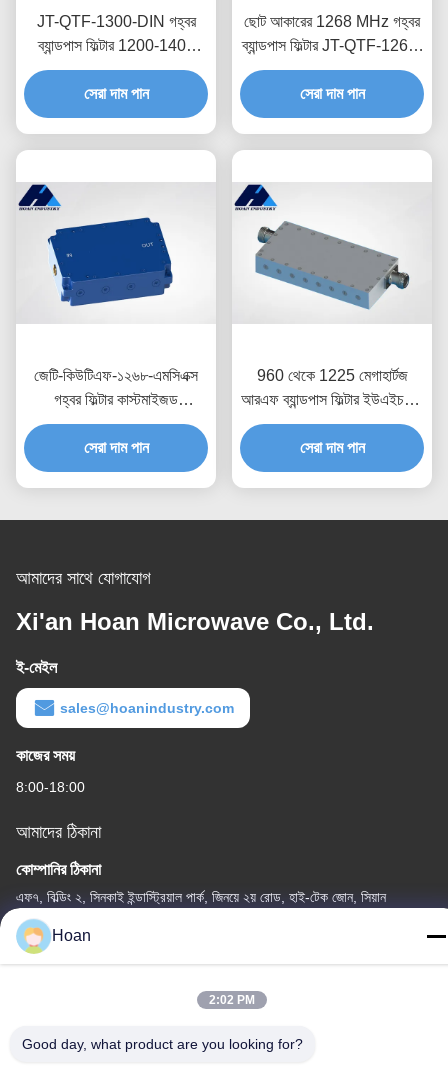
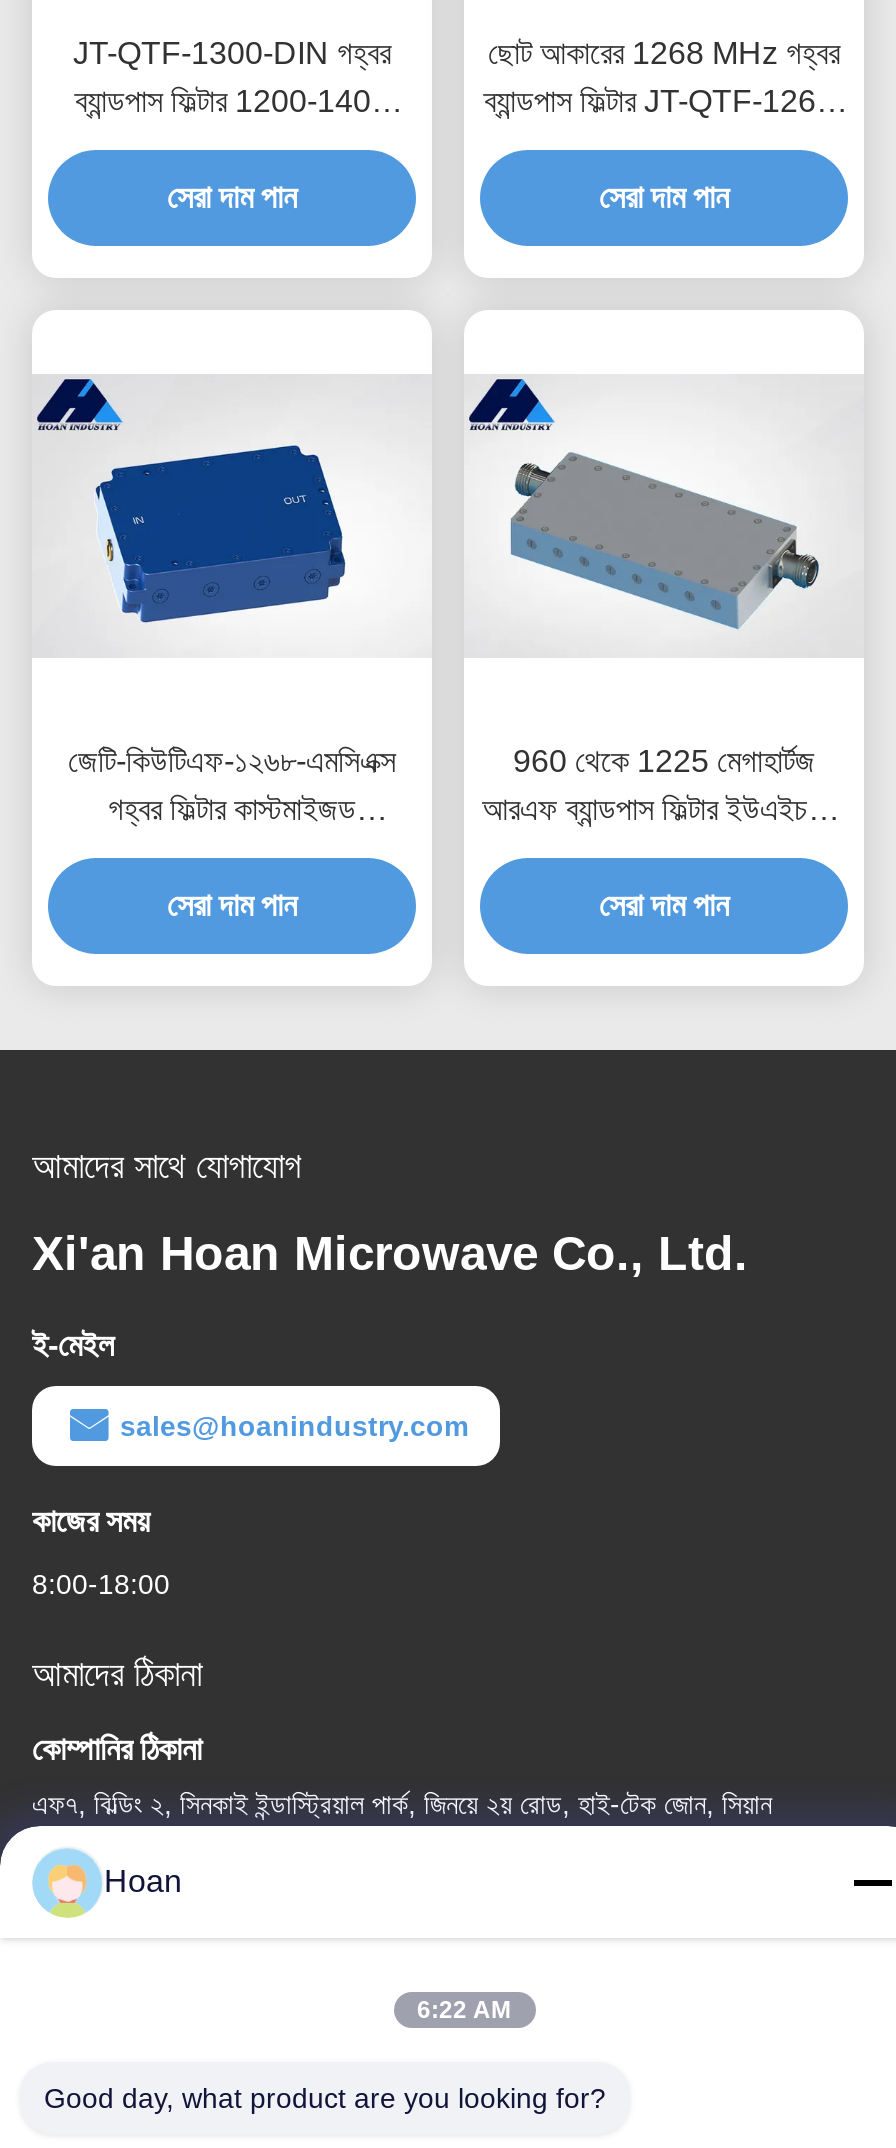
[209,993,255,1007] 2:02 PM -> [417,1996,511,2024] 6:22 AM

